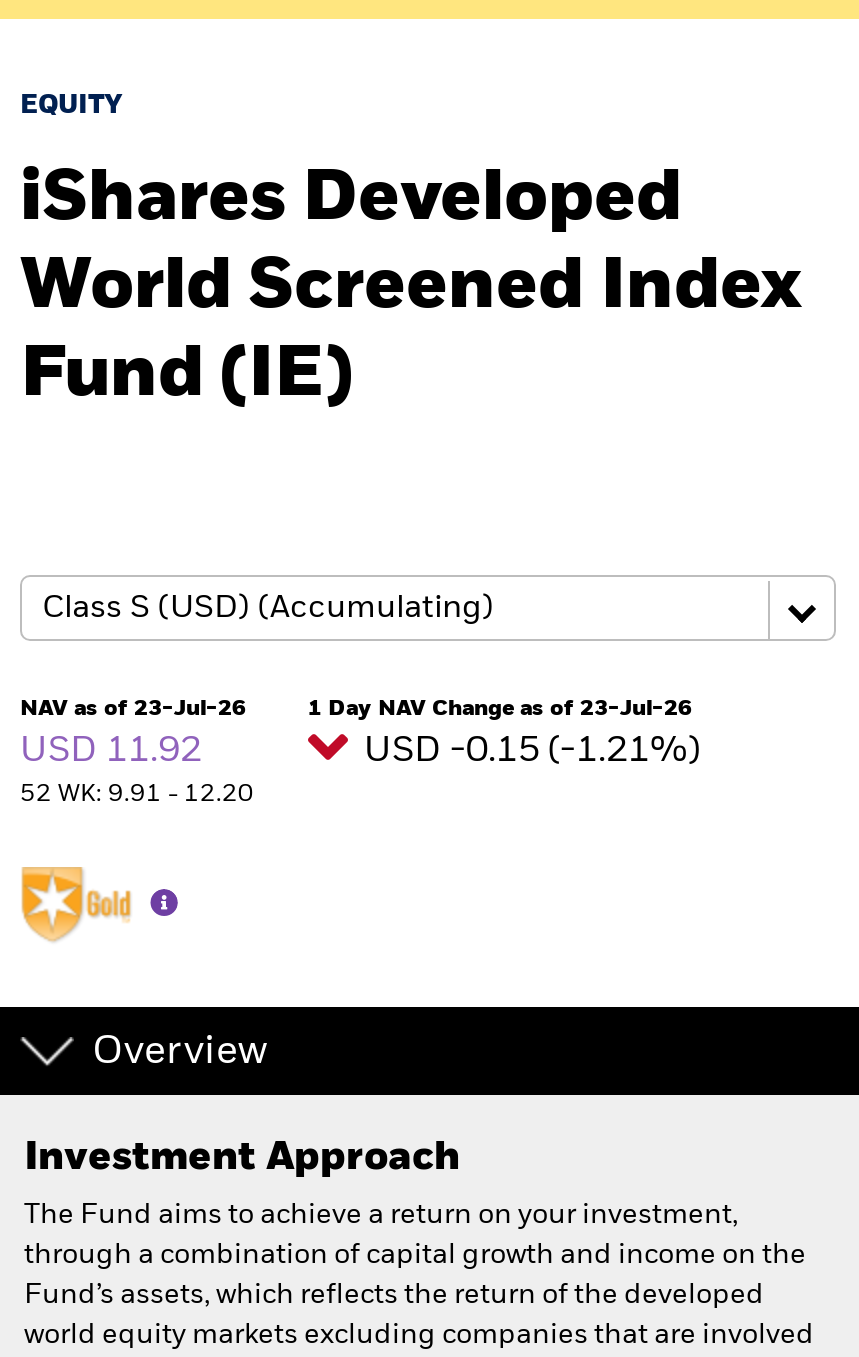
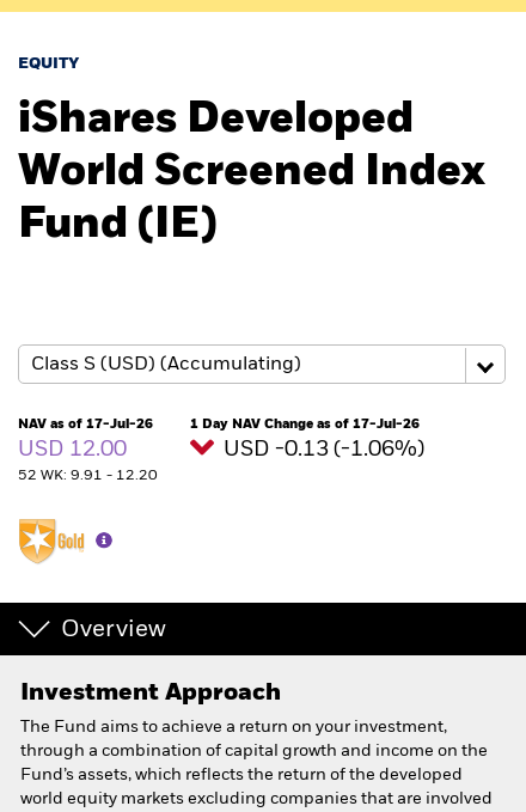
[20,697,246,719] NAV as of 23-Jul-26 -> [18,417,153,431] NAV as of 17-Jul-26
[308,697,692,719] 1 Day NAV Change as of 23-Jul-26 -> [190,417,420,431] 1 Day NAV Change as of 17-Jul-26
[20,733,210,769] USD 11.92 -> [18,439,131,460] USD 12.00
[364,733,708,769] USD -0.15 (-1.21%) -> [224,439,429,460] USD -0.13 (-1.06%)

